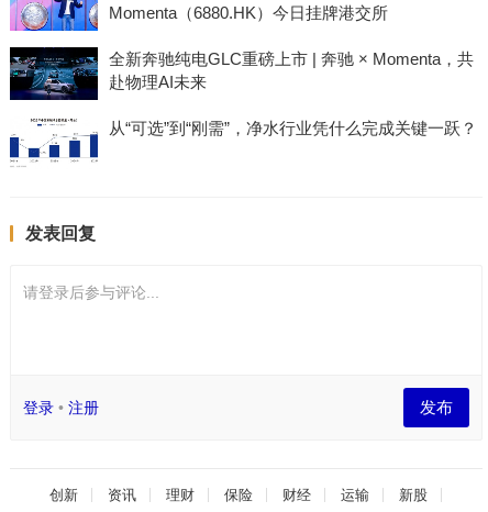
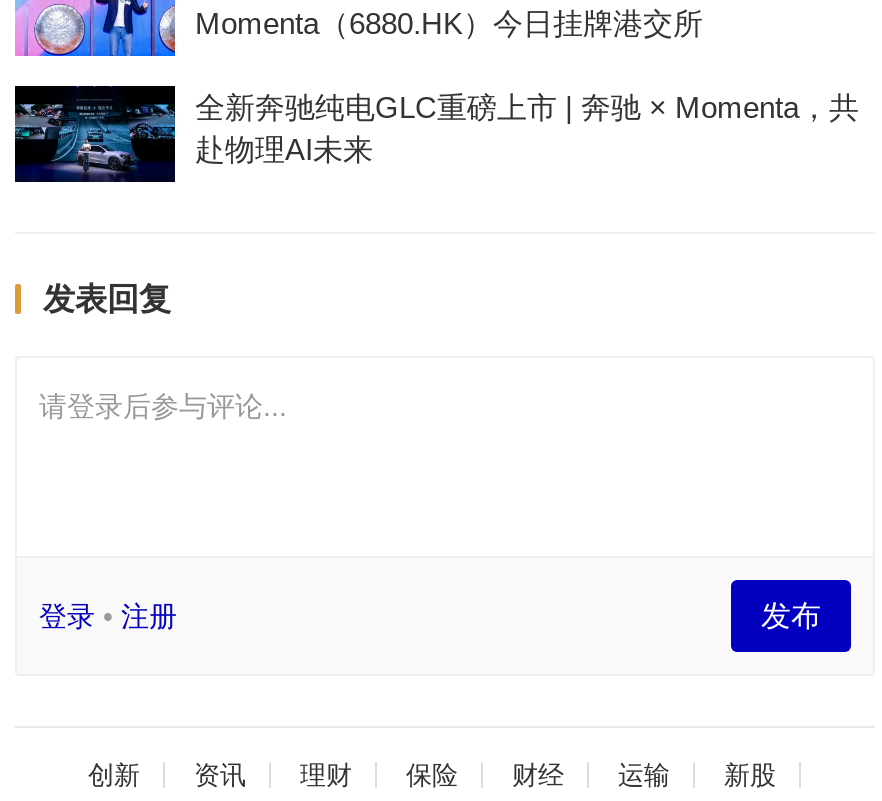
[9,118,477,169] [image] | 从“可选”到“刚需”，净水行业凭什么完成关键一跃？ -> none

